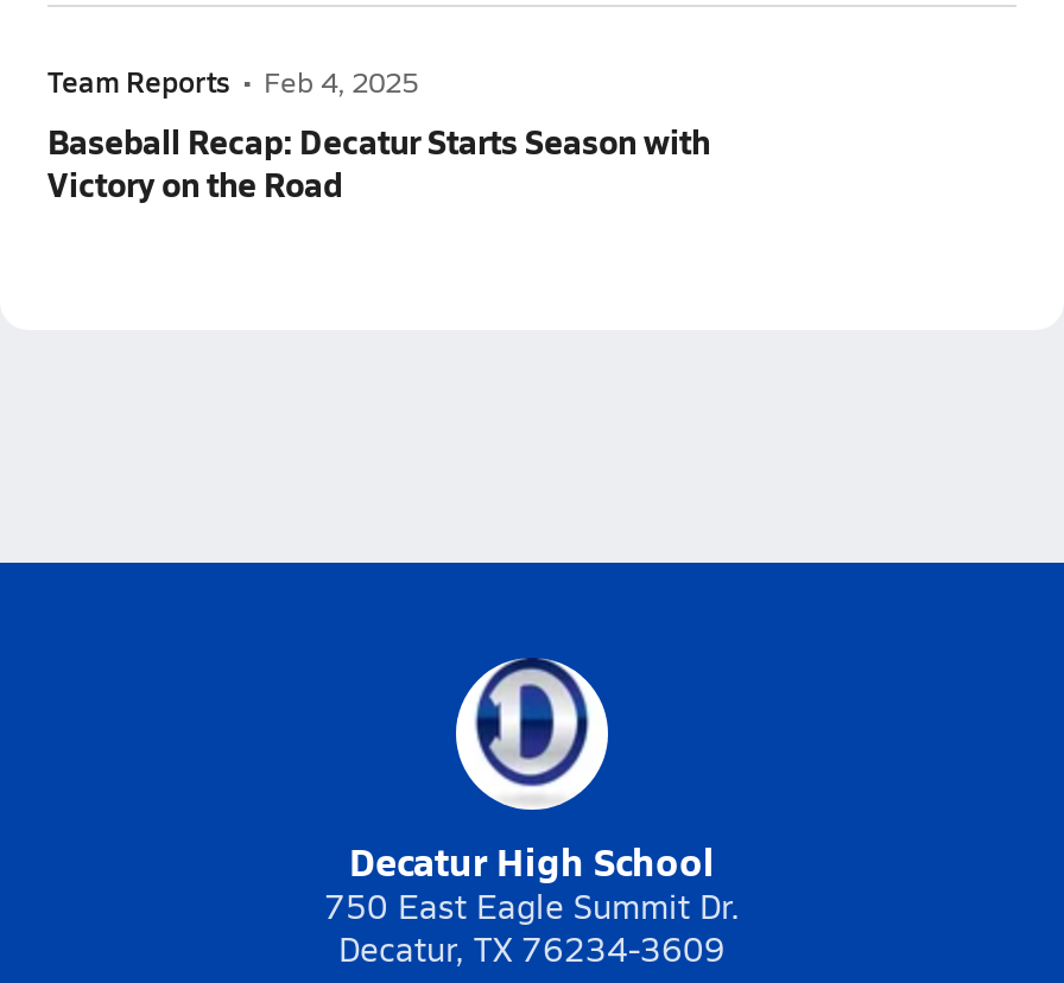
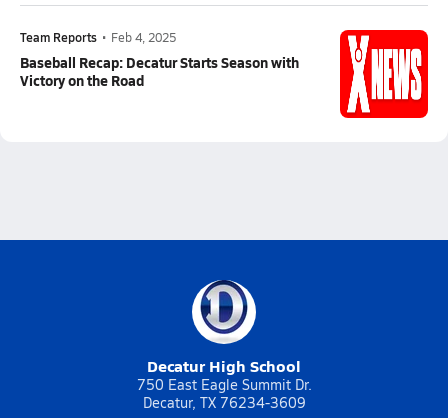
none -> [339,29,429,119] [image]

